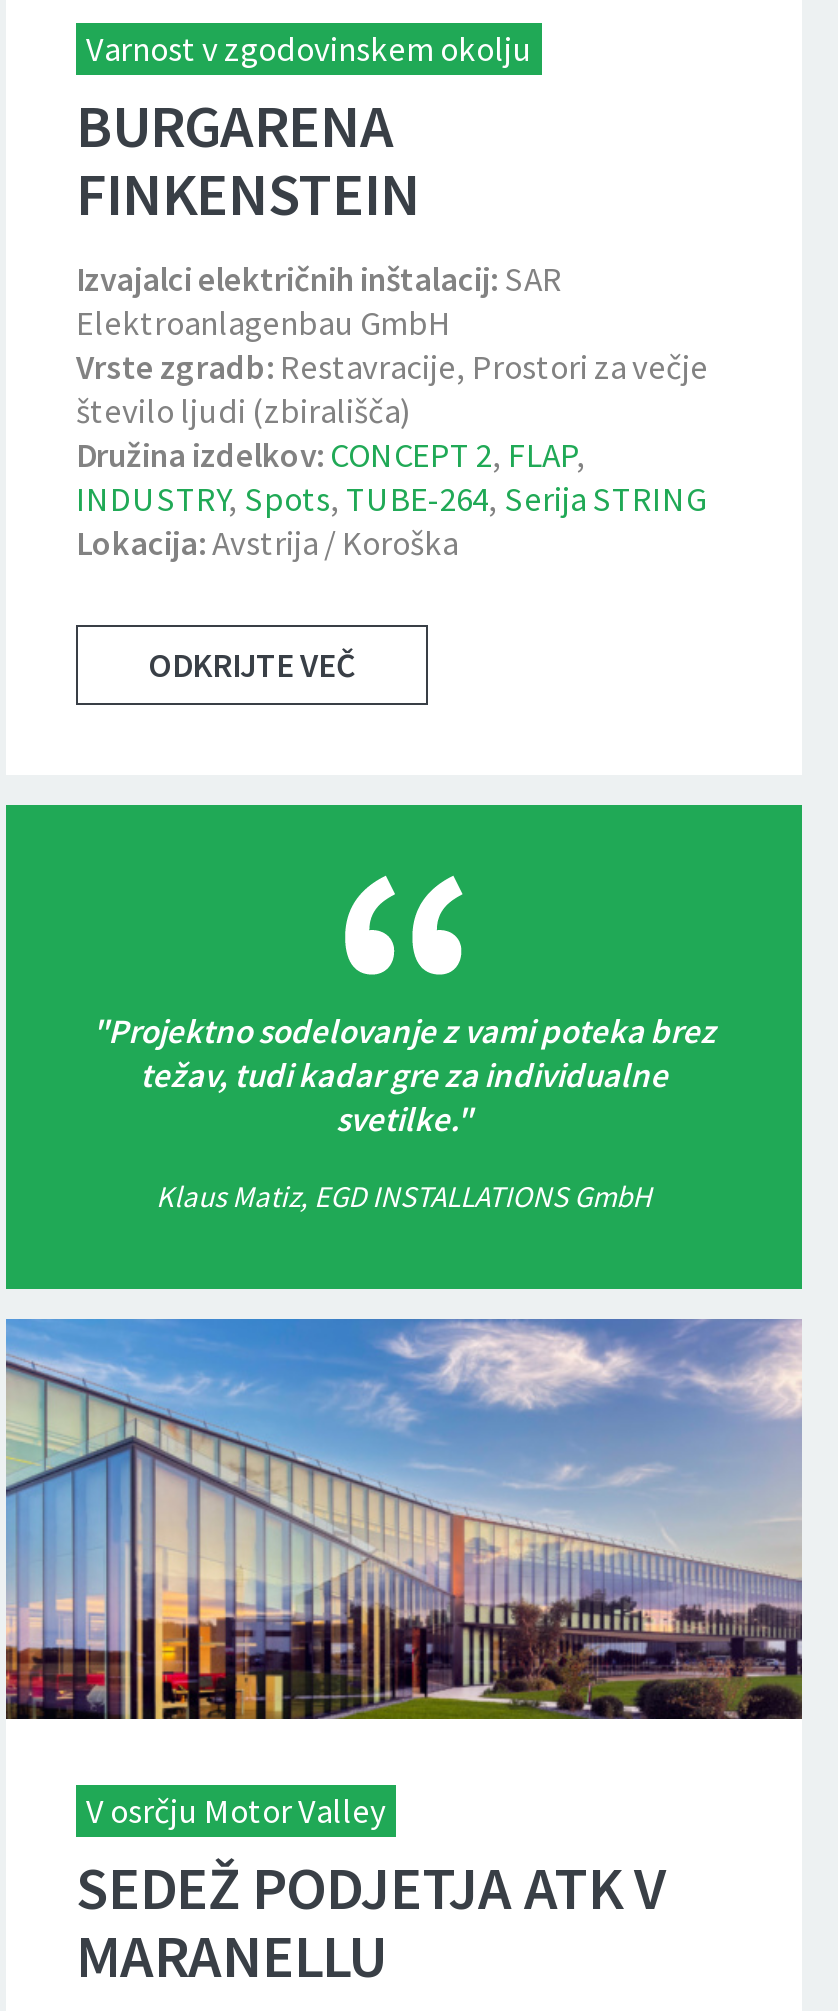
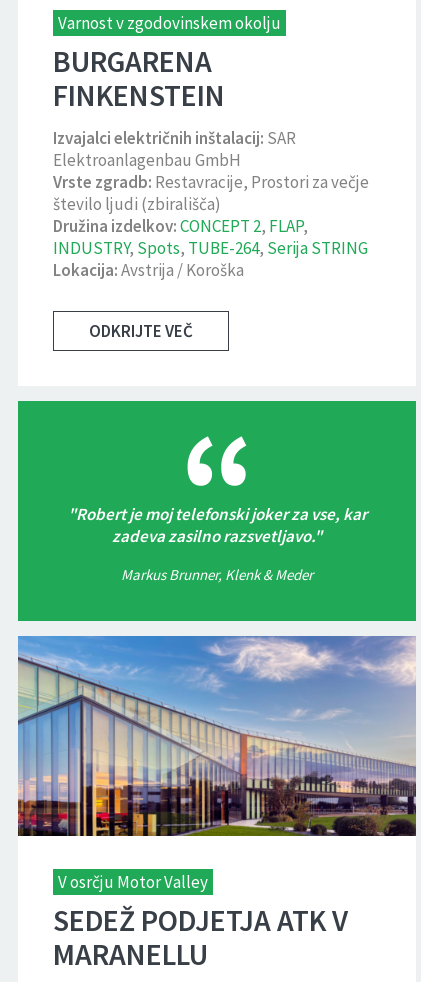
[108,1009,716,1141] Projektno sodelovanje z vami poteka brez | težav, tudi kadar gre za individualne | svetilke. -> [75,503,366,547] Robert je moj telefonski joker za vse, kar | zadeva zasilno razsvetljavo.
[156,1177,652,1215] Klaus Matiz, EGD INSTALLATIONS GmbH -> [121,565,313,584] Markus Brunner, Klenk & Meder

